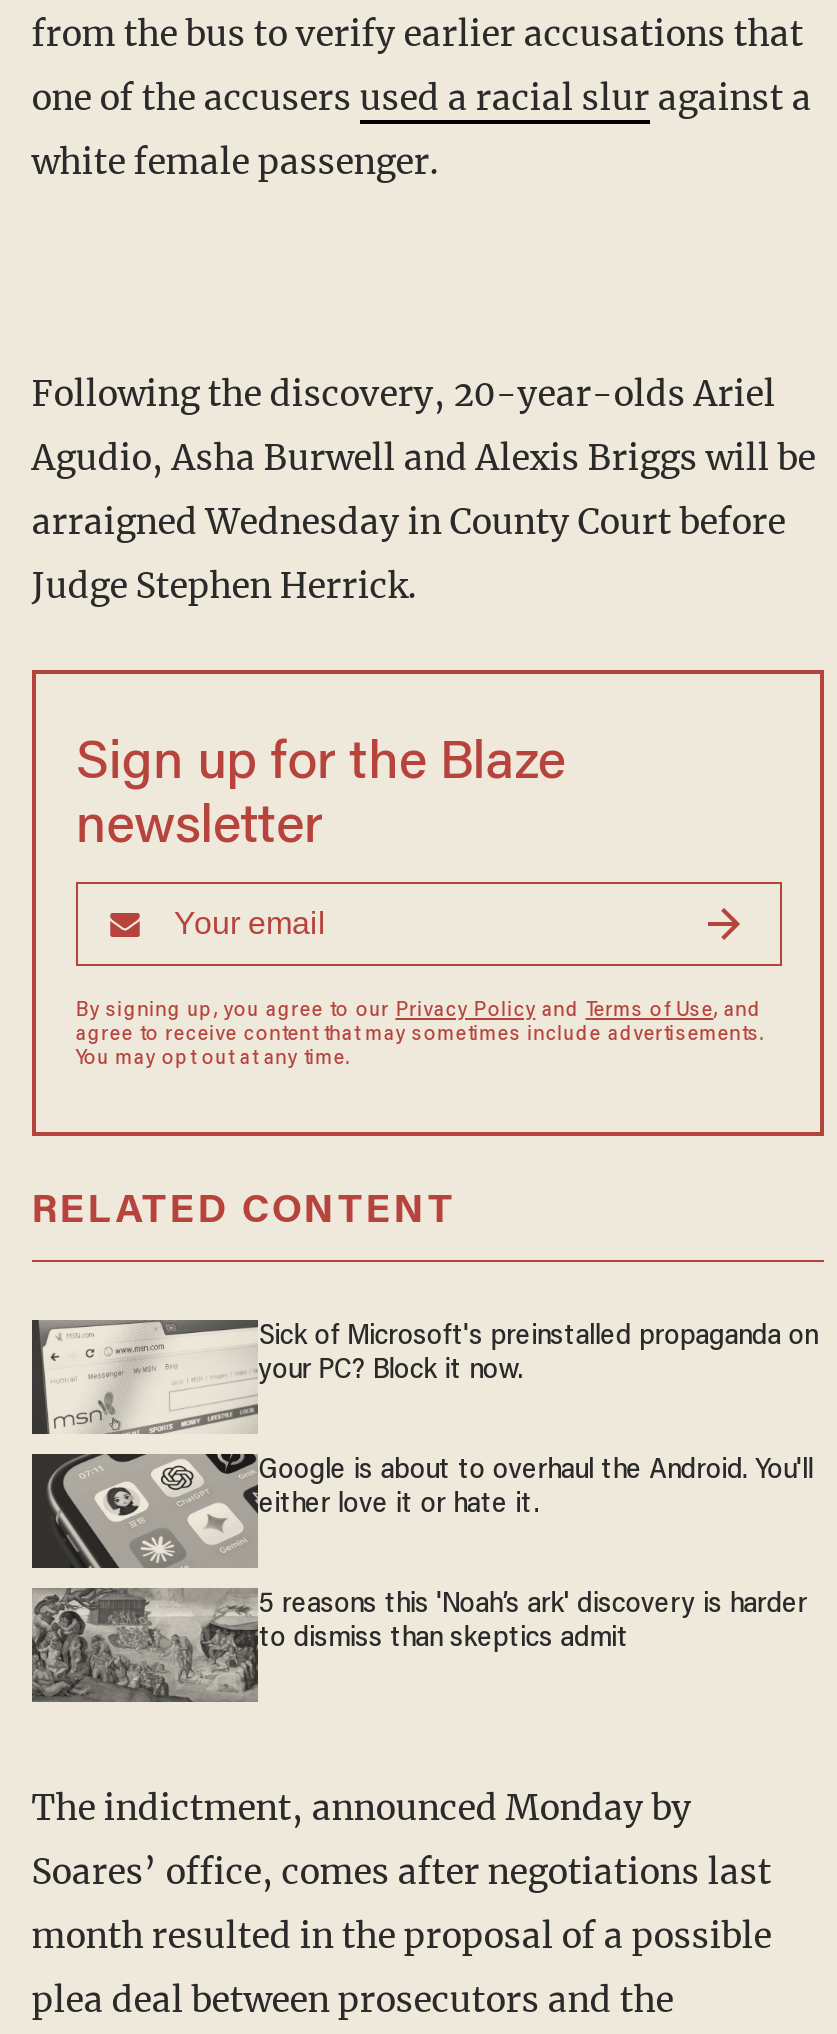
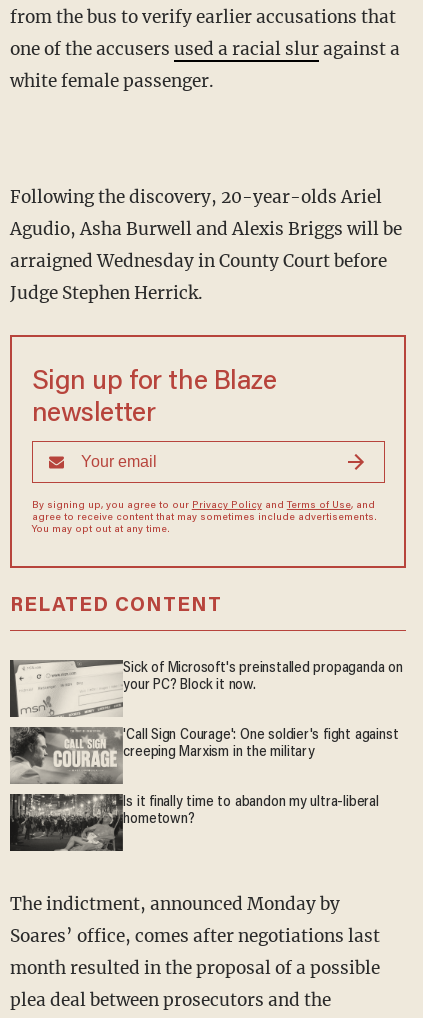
[30,1452,813,1568] [image] | Google is about to overhaul the Android. You'll | either love it or hate it. -> [9,726,398,784] [image] | 'Call Sign Courage': One soldier's fight against | creeping Marxism in the military
[30,1586,807,1704] [image] | 5 reasons this 'Noah’s ark' discovery is harder | to dismiss than skeptics admit -> [10,794,379,852] [image] | Is it finally time to abandon my ultra-liberal | hometown?

